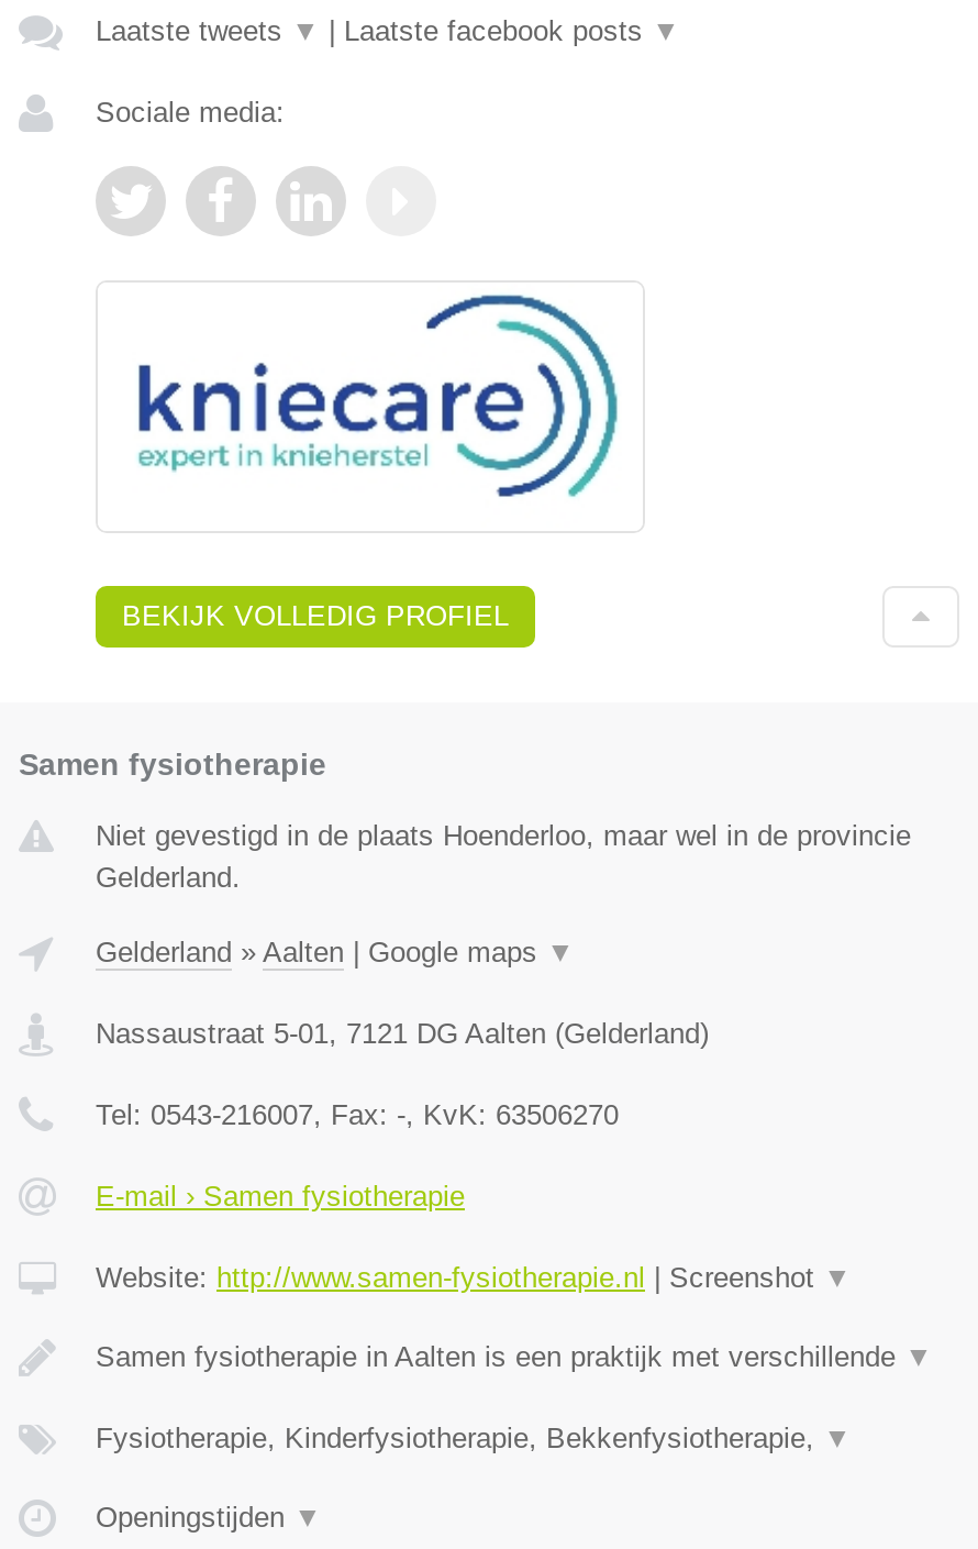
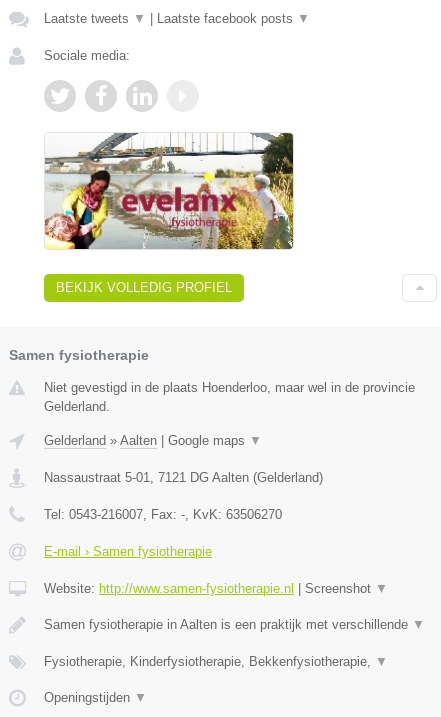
[98,283,643,531] [image] -> [44,132,294,250] [image]

